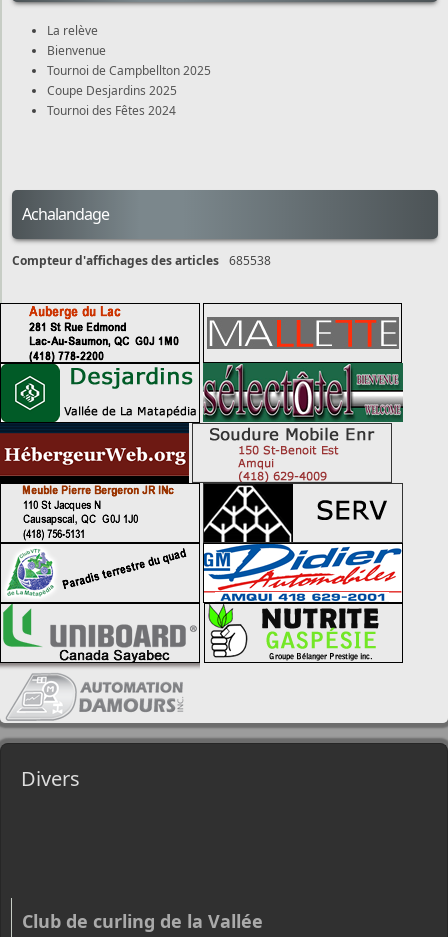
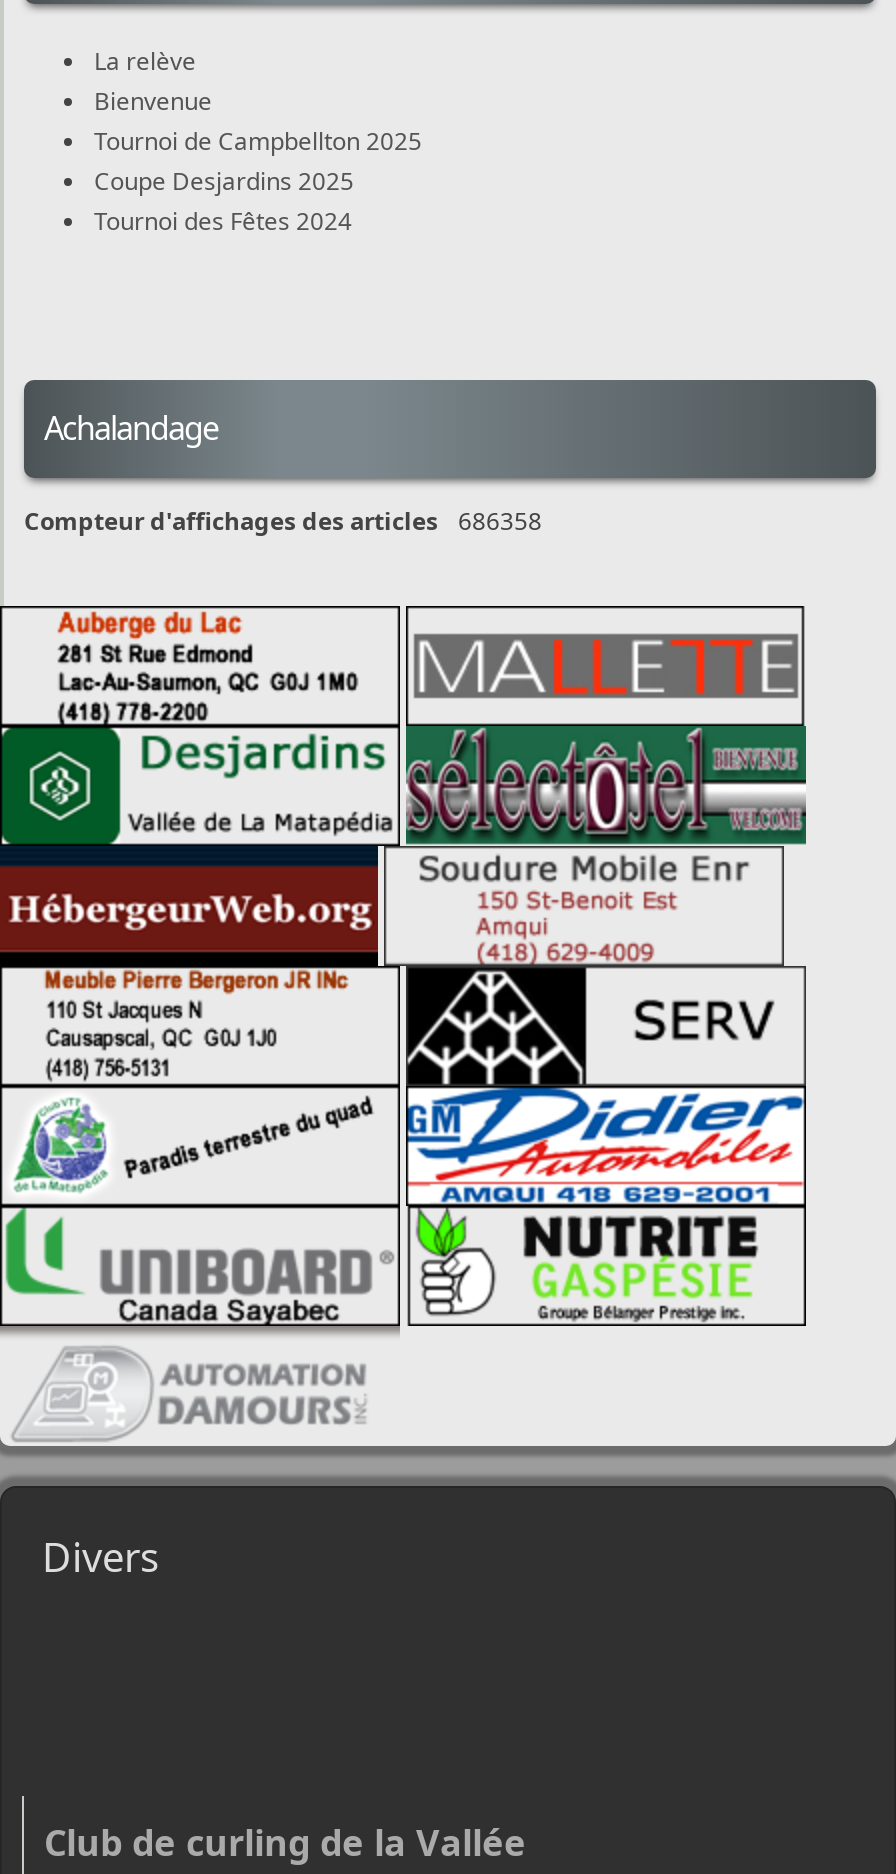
[12,252,271,269] Compteur d'affichages des articles 685538 -> [24,504,542,538] Compteur d'affichages des articles 686358

